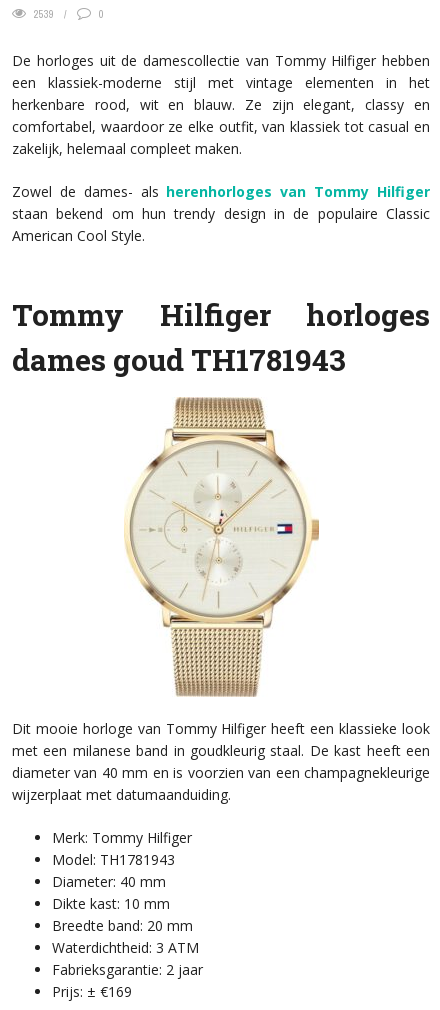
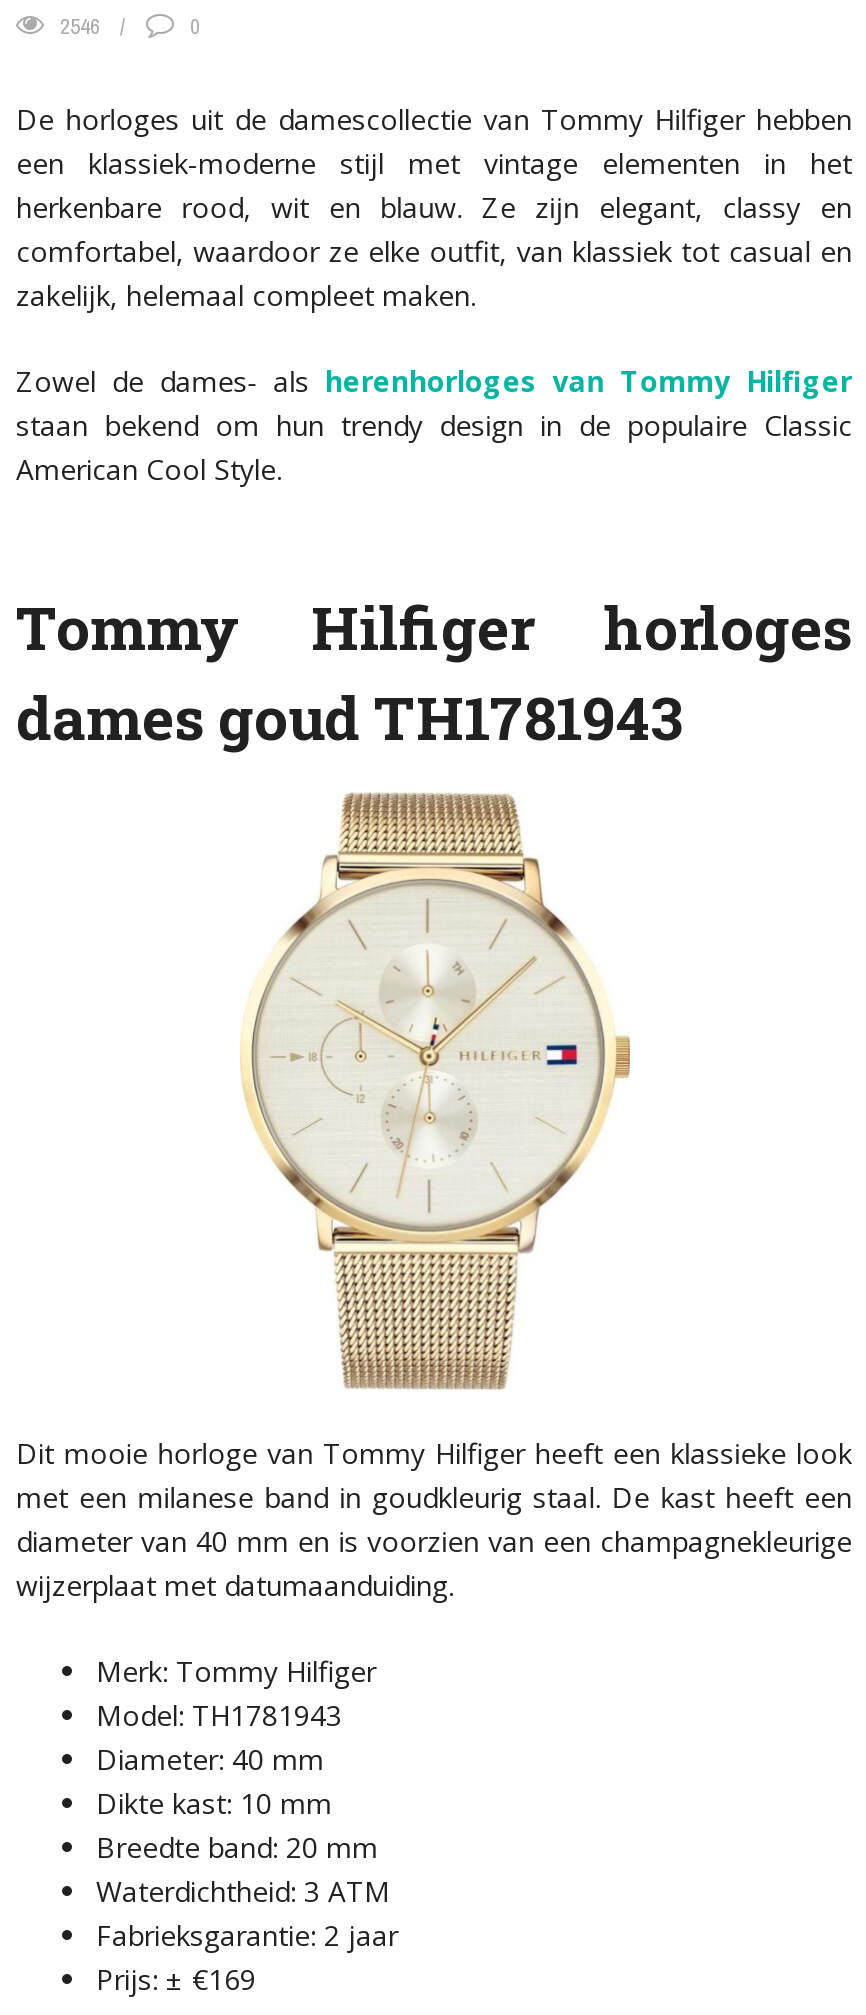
[34,7,54,21] 2539 -> [60,12,100,40] 2546

